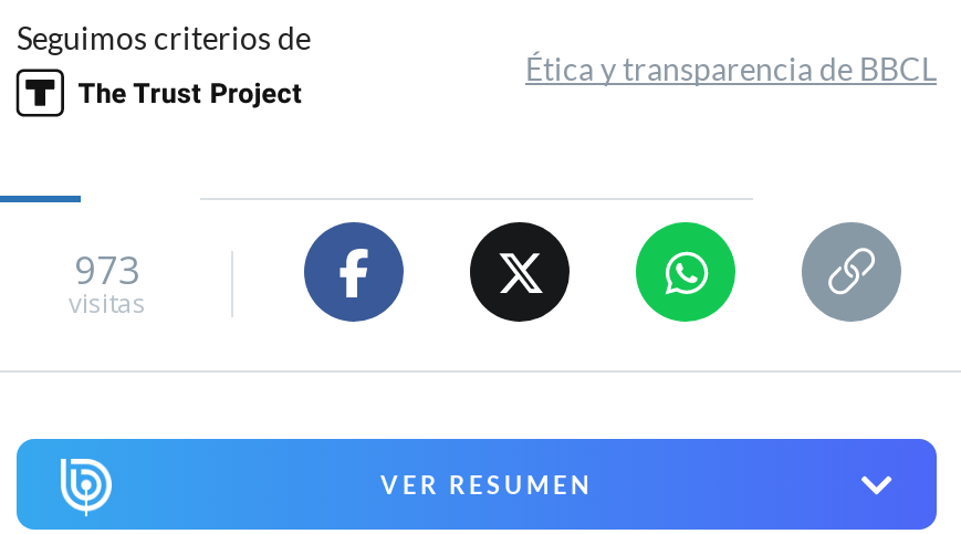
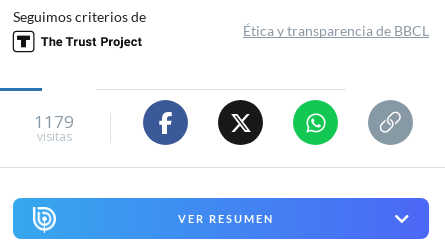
[74,244,140,295] 973 -> [34,110,74,133] 1179

